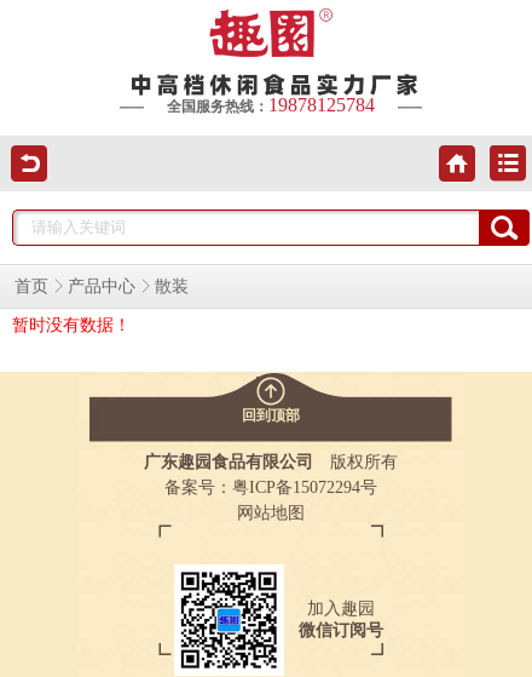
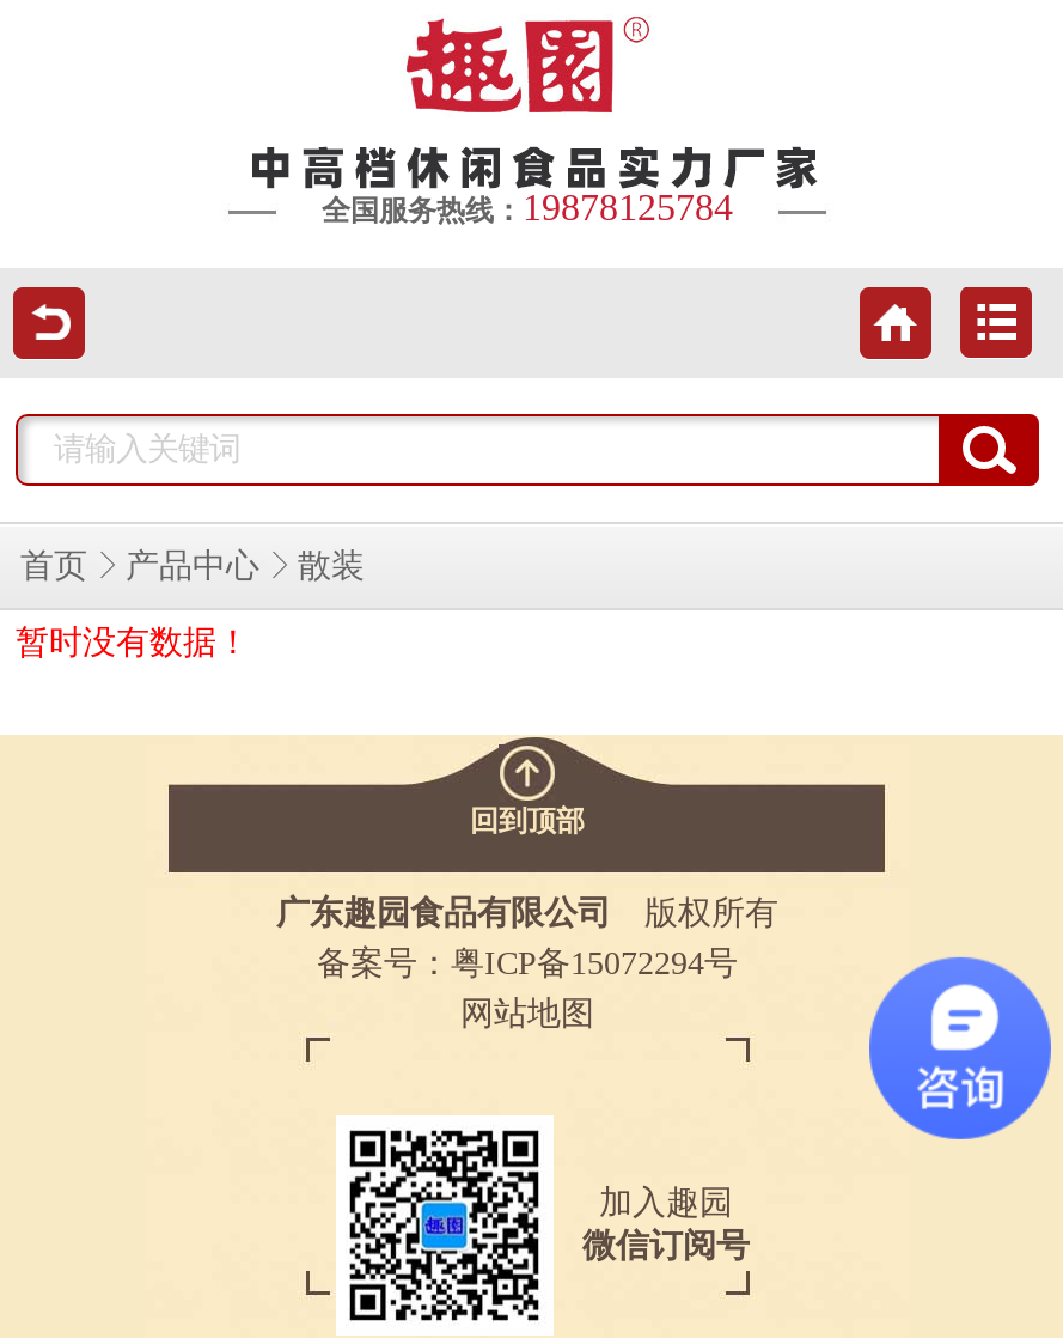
none -> [867,955,1053,1142] [image]

